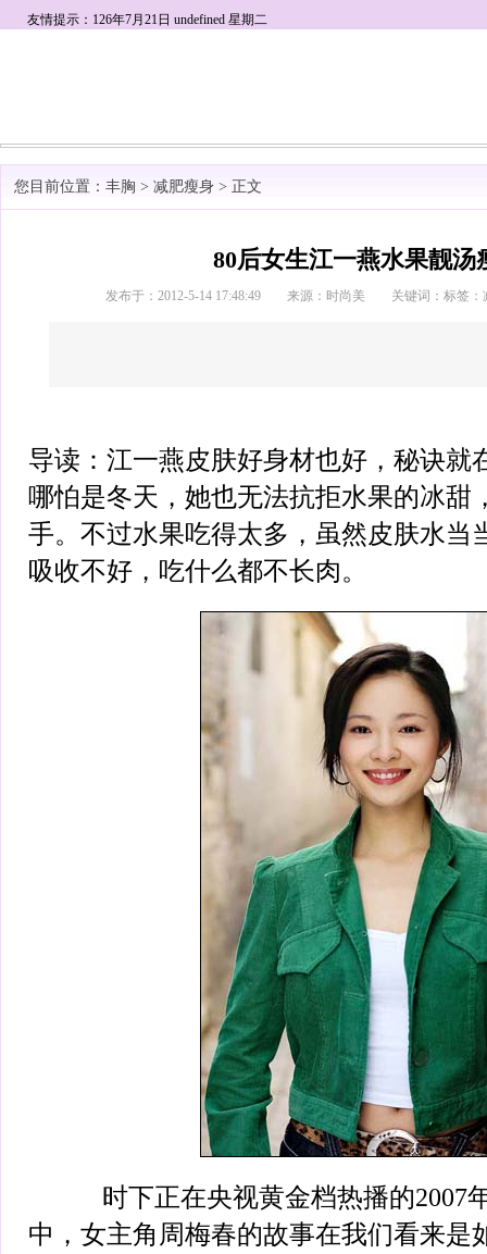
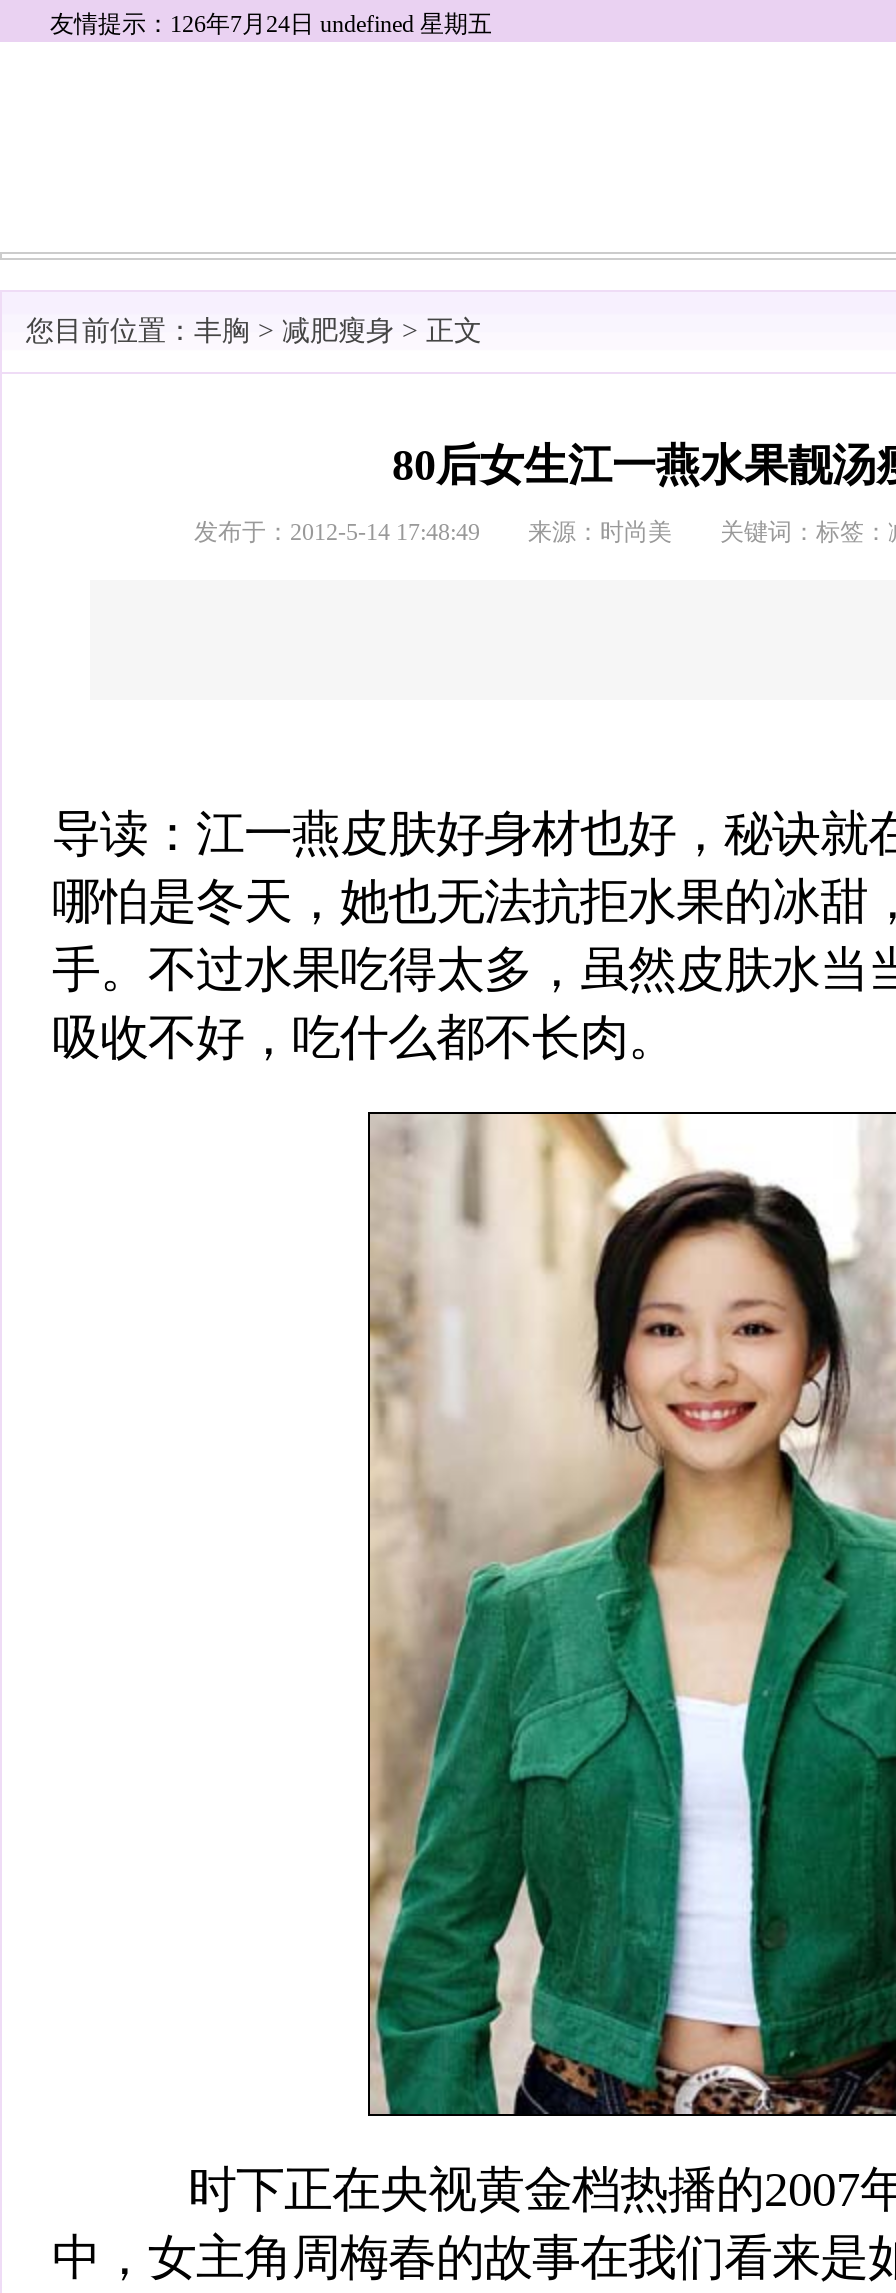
[27,12,267,27] 友情提示：126年7月21日 undefined 星期二 -> [50,10,492,38] 友情提示：126年7月24日 undefined 星期五

